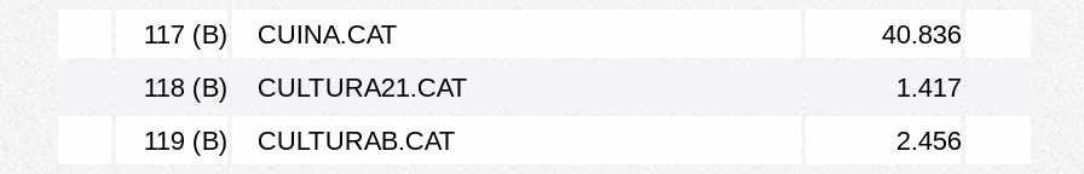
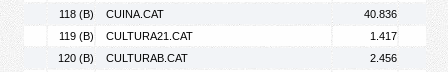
[144,19,398,48] 117 (B) CUINA.CAT -> [59,8,164,20] 118 (B) CUINA.CAT
[144,72,468,101] 118 (B) CULTURA21.CAT -> [59,30,193,42] 119 (B) CULTURA21.CAT
[144,126,456,155] 119 (B) CULTURAB.CAT -> [58,52,188,64] 120 (B) CULTURAB.CAT

